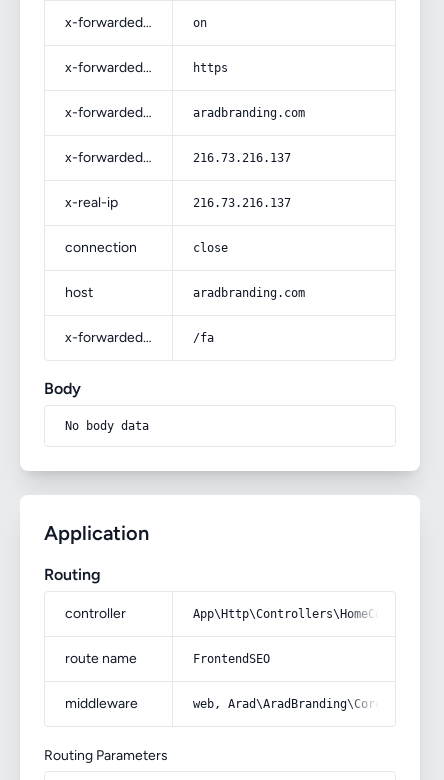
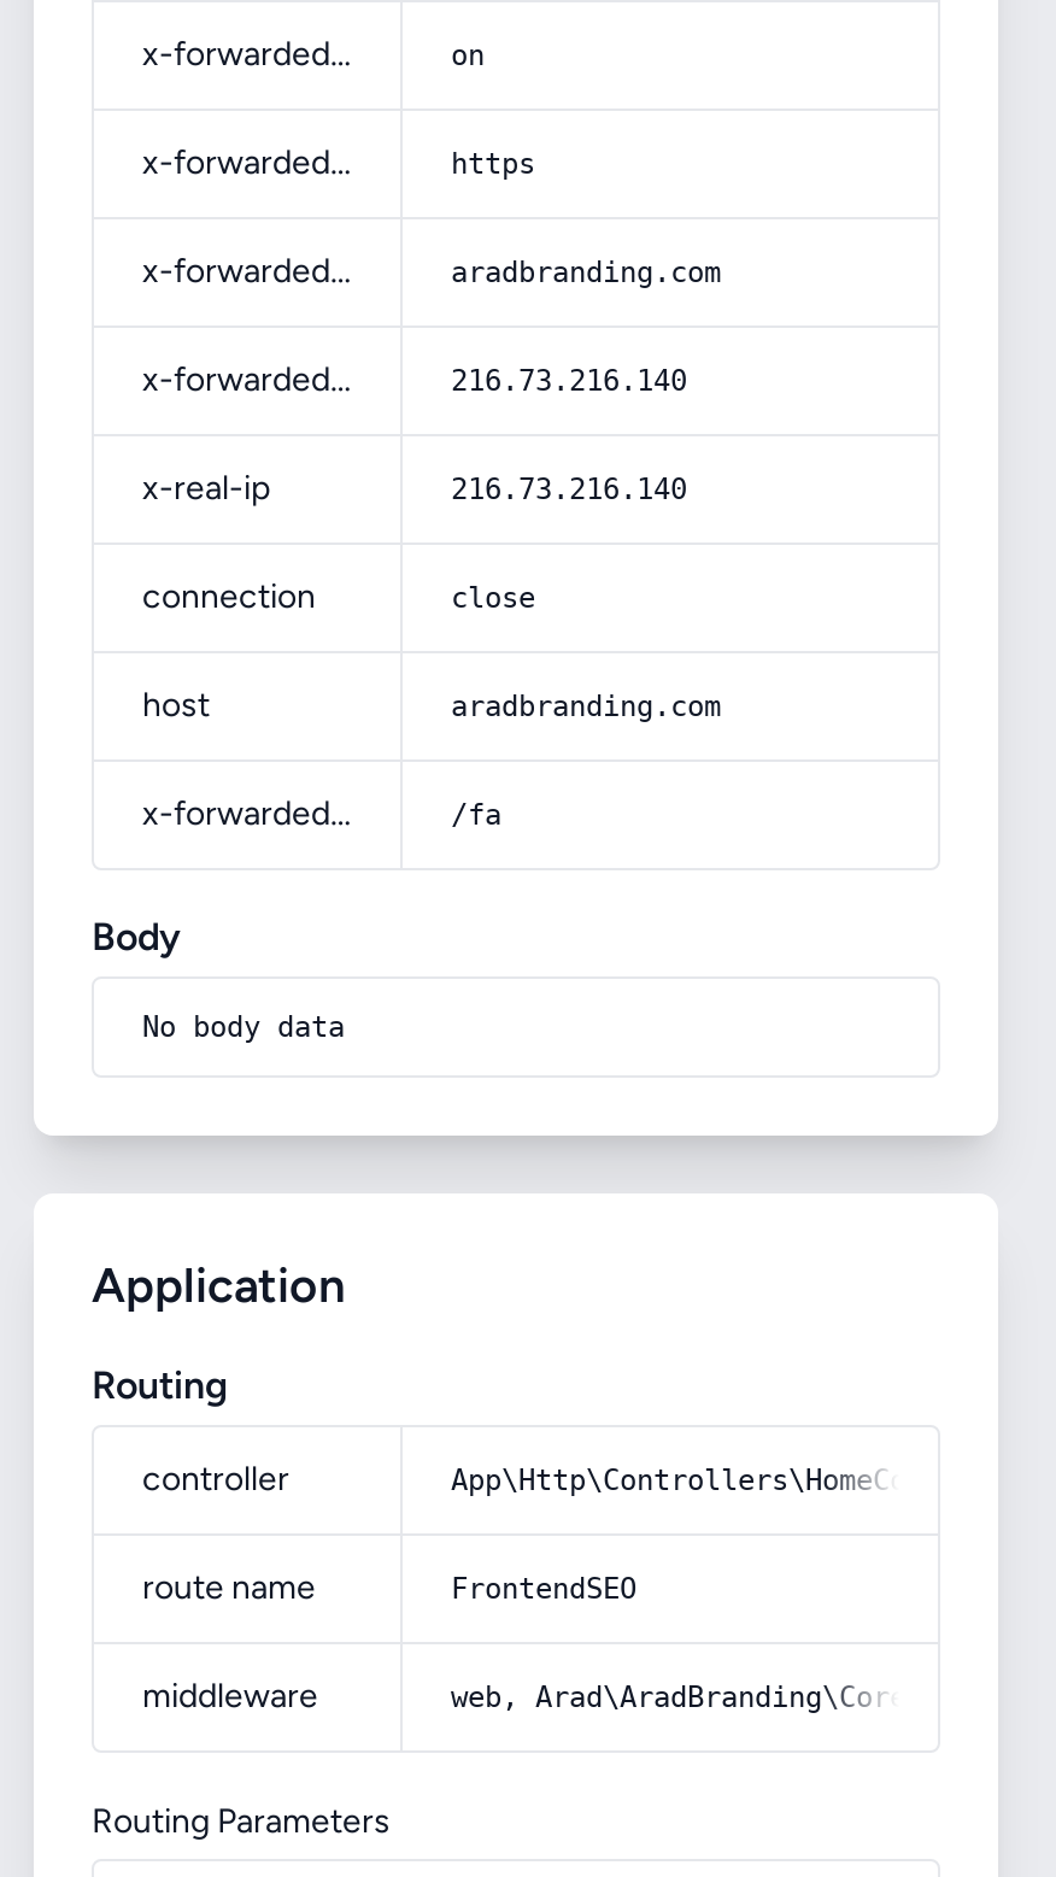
[193,151,291,165] 216.73.216.137 -> [451,364,687,398] 216.73.216.140
[193,196,291,210] 216.73.216.137 -> [451,473,687,506] 216.73.216.140

